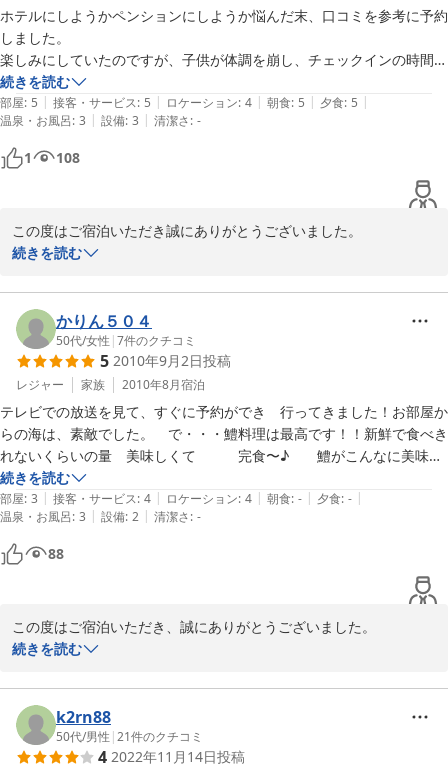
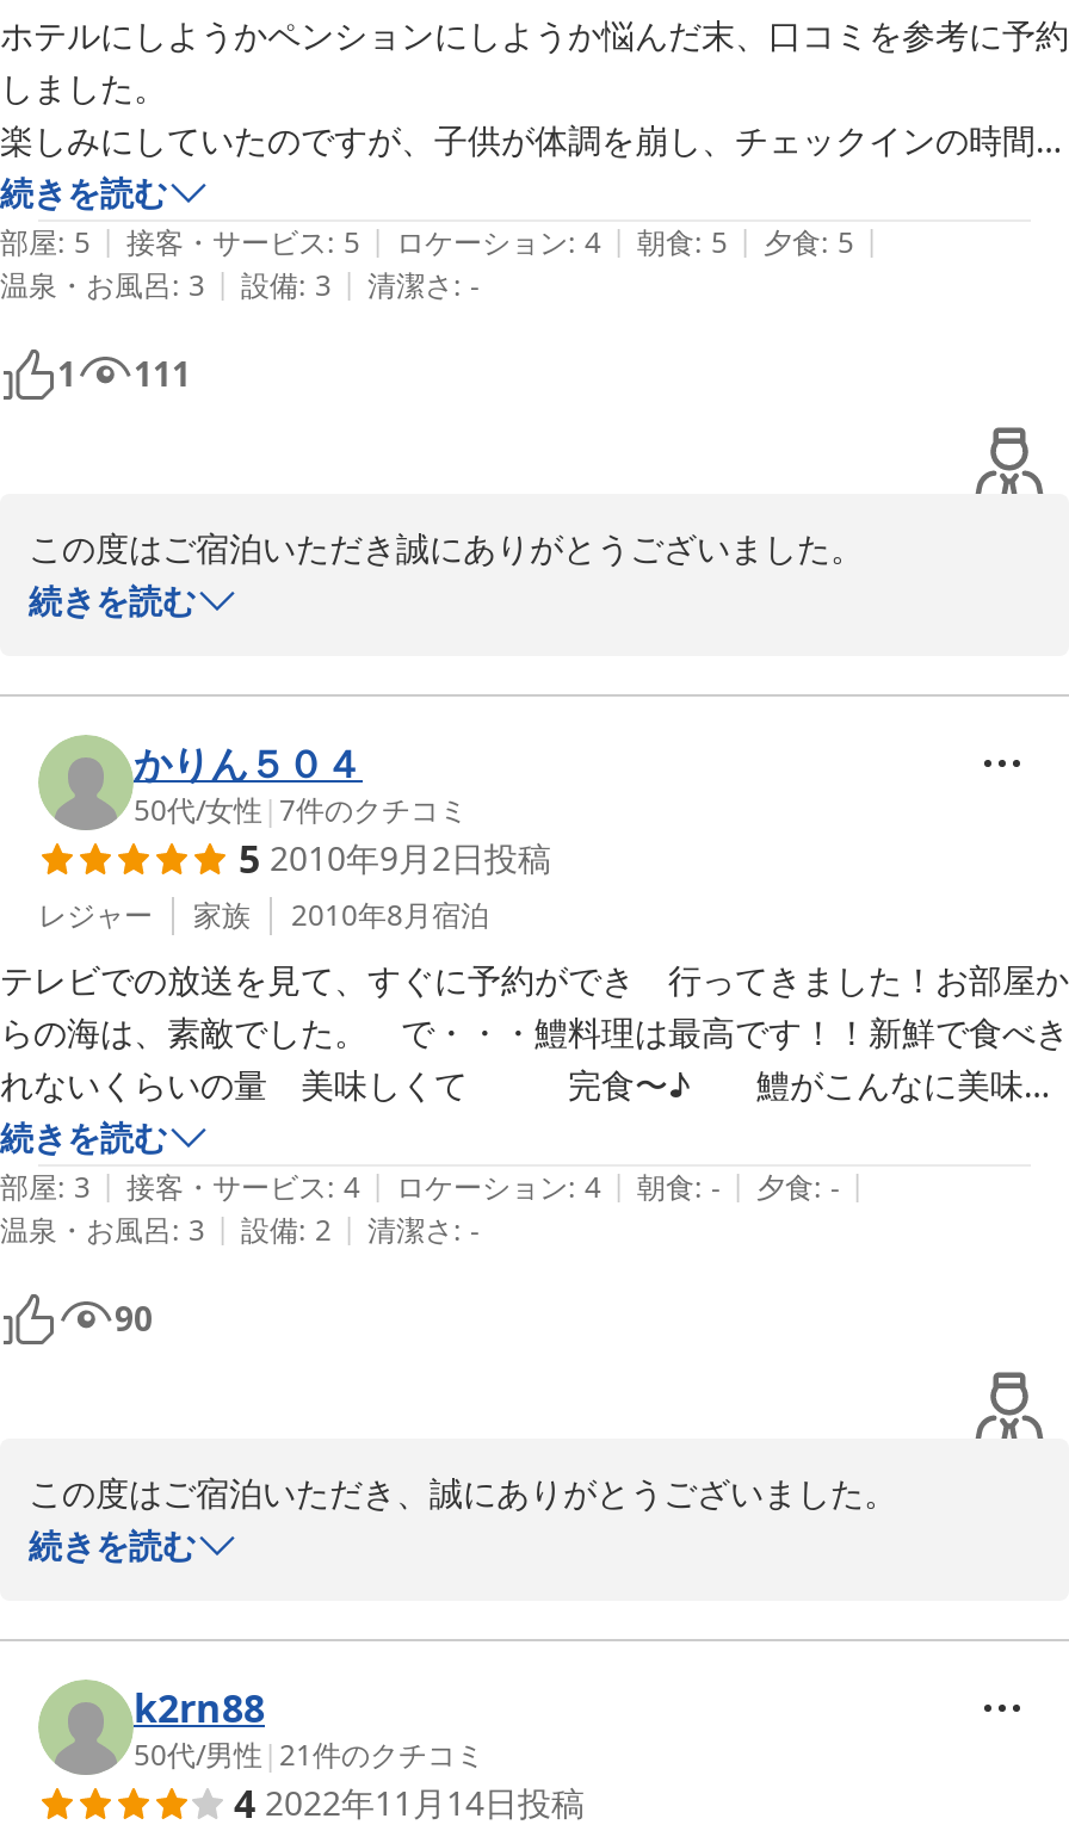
[24,148,80,167] 1 108 -> [57,351,191,396] 1 111
[48,544,64,563] 88 -> [115,1295,153,1341] 90

